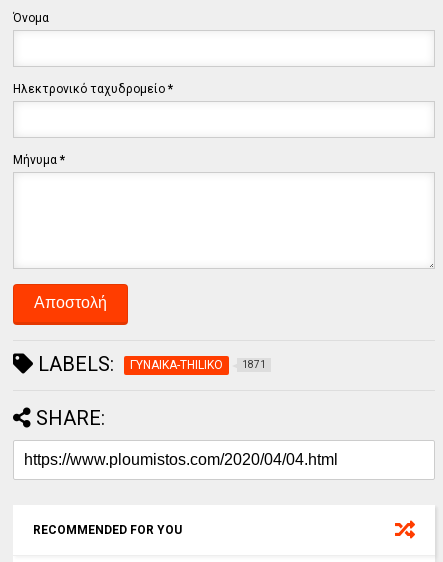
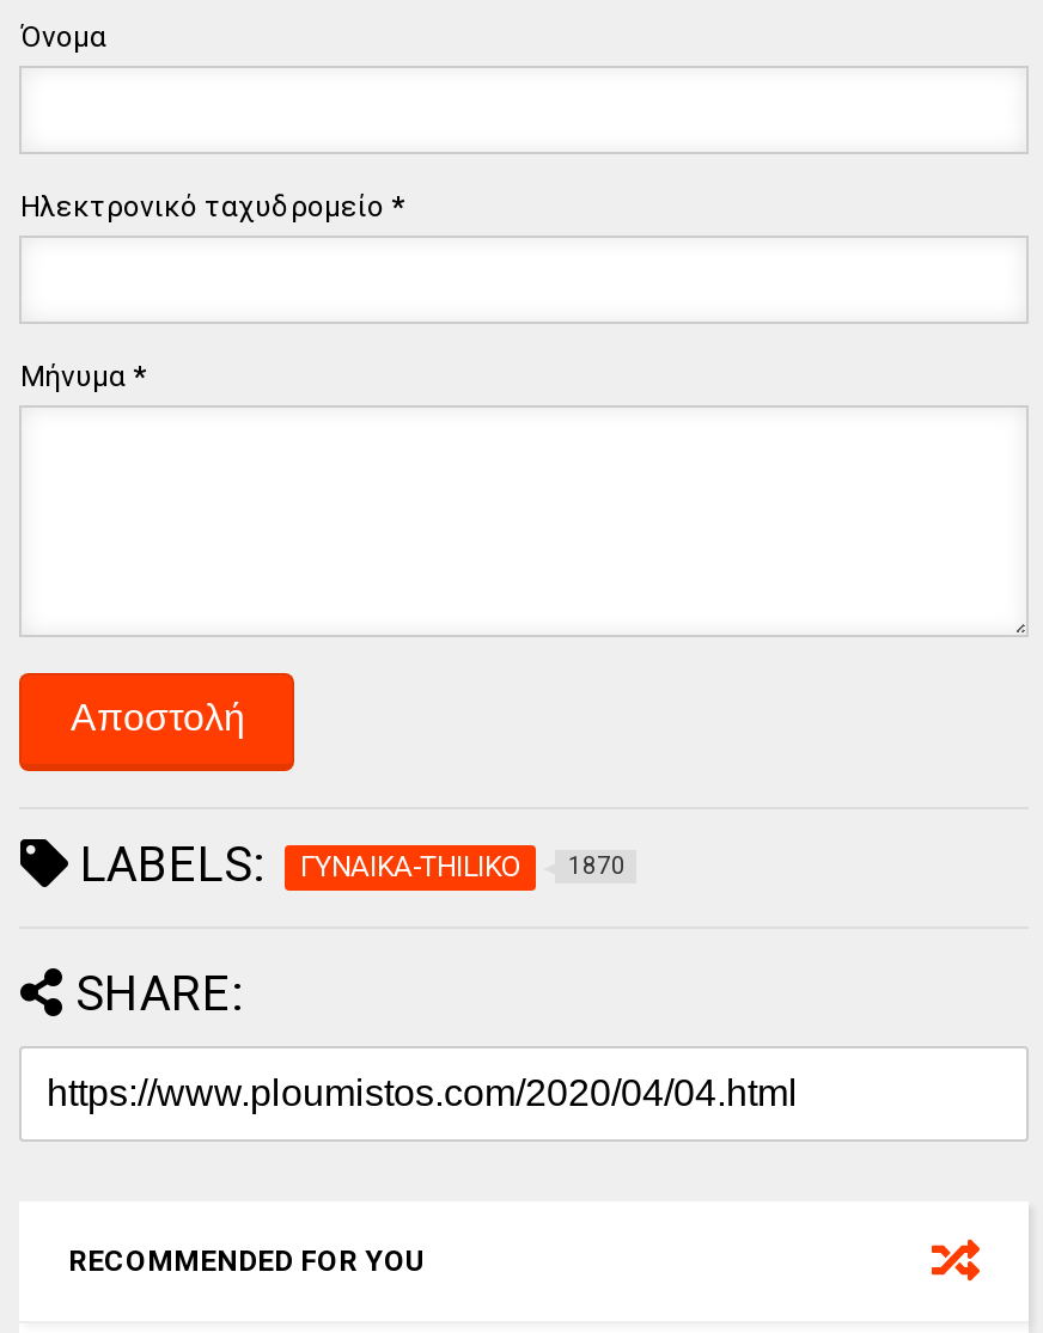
[242,359,266,370] 1871 -> [568,852,625,878] 1870

